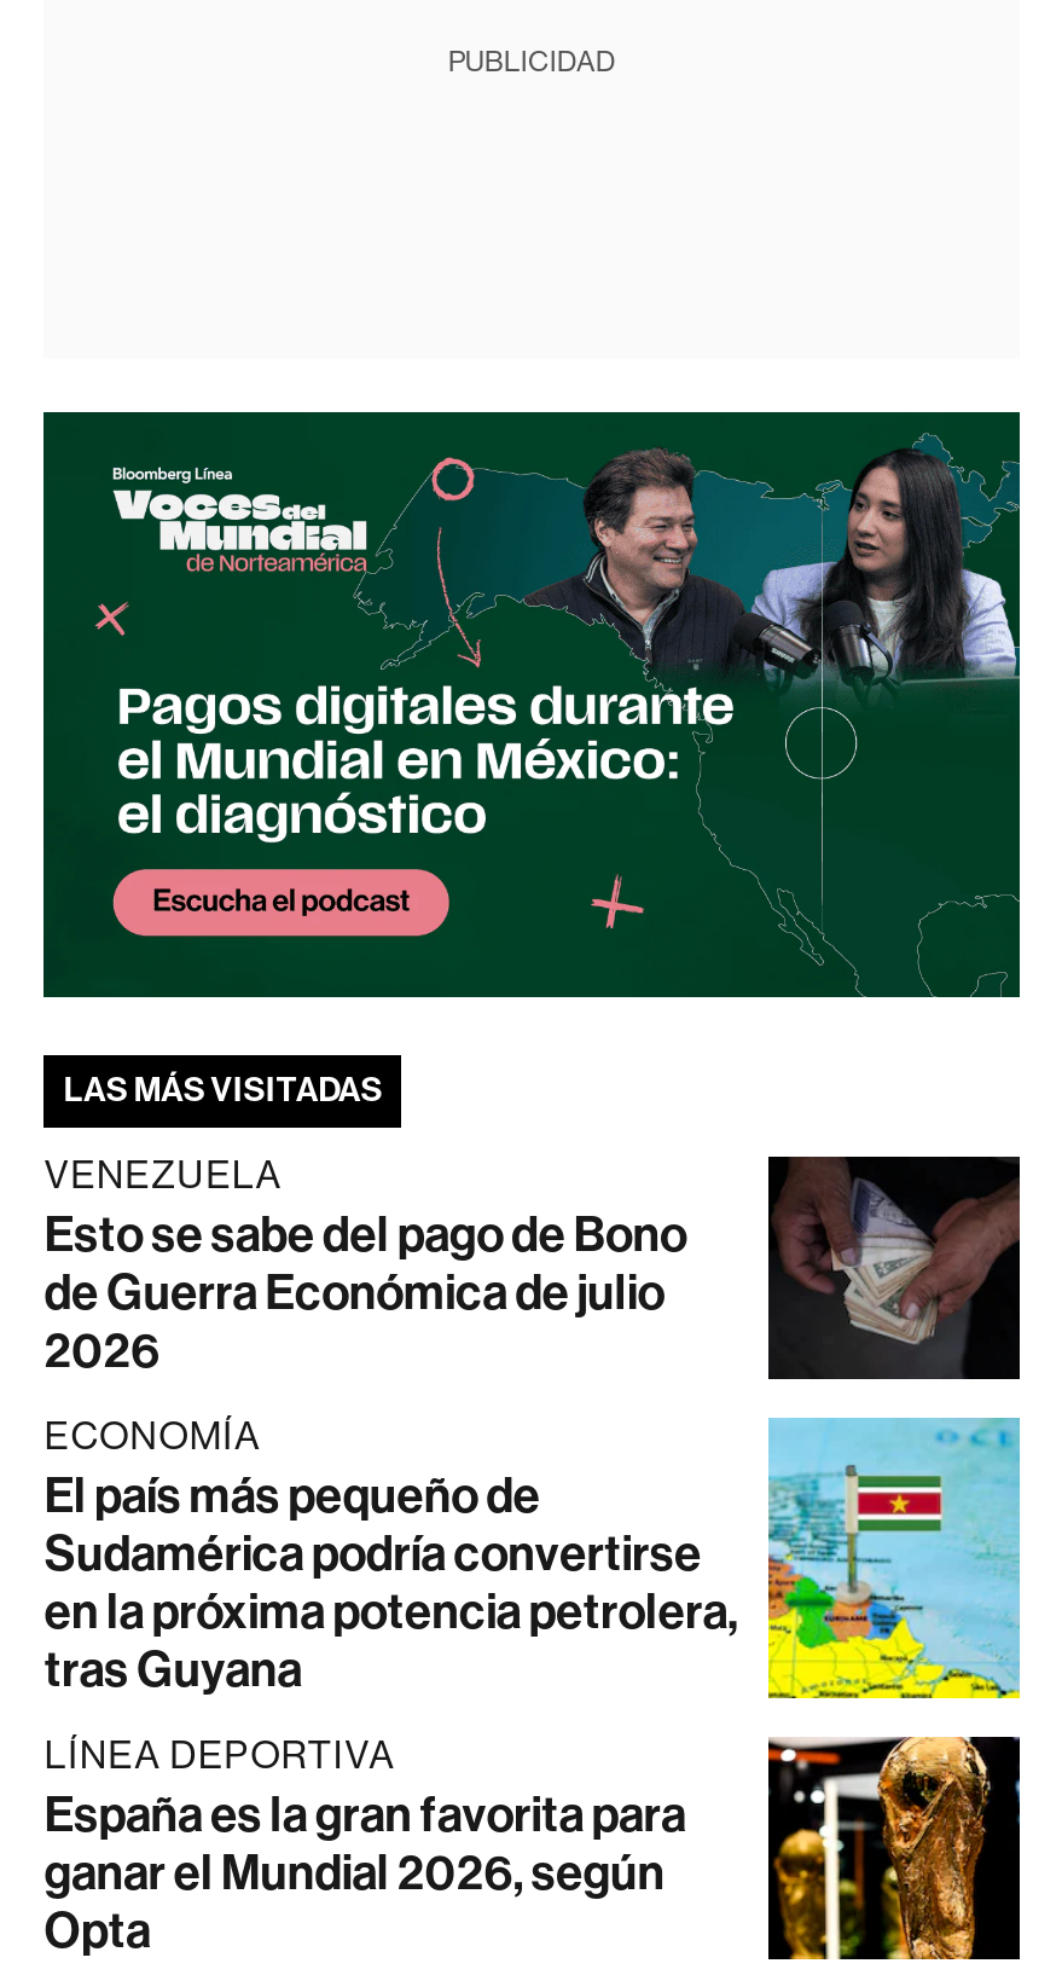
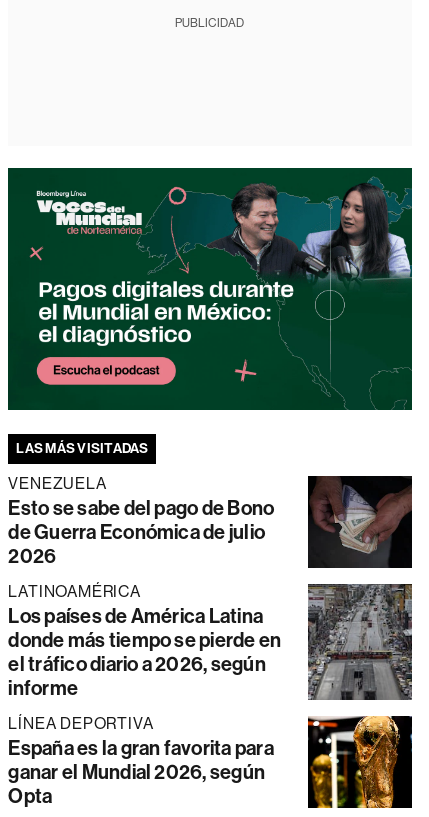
[44,1412,1022,1701] [image] | ECONOMÍA | El país más pequeño de | Sudamérica podría convertirse | en la próxima potencia petrolera, | tras Guyana -> [8,582,413,701] [image] | LATINOAMÉRICA | Los países de América Latina | donde más tiempo se pierde en | el tráfico diario a 2026, según | informe

